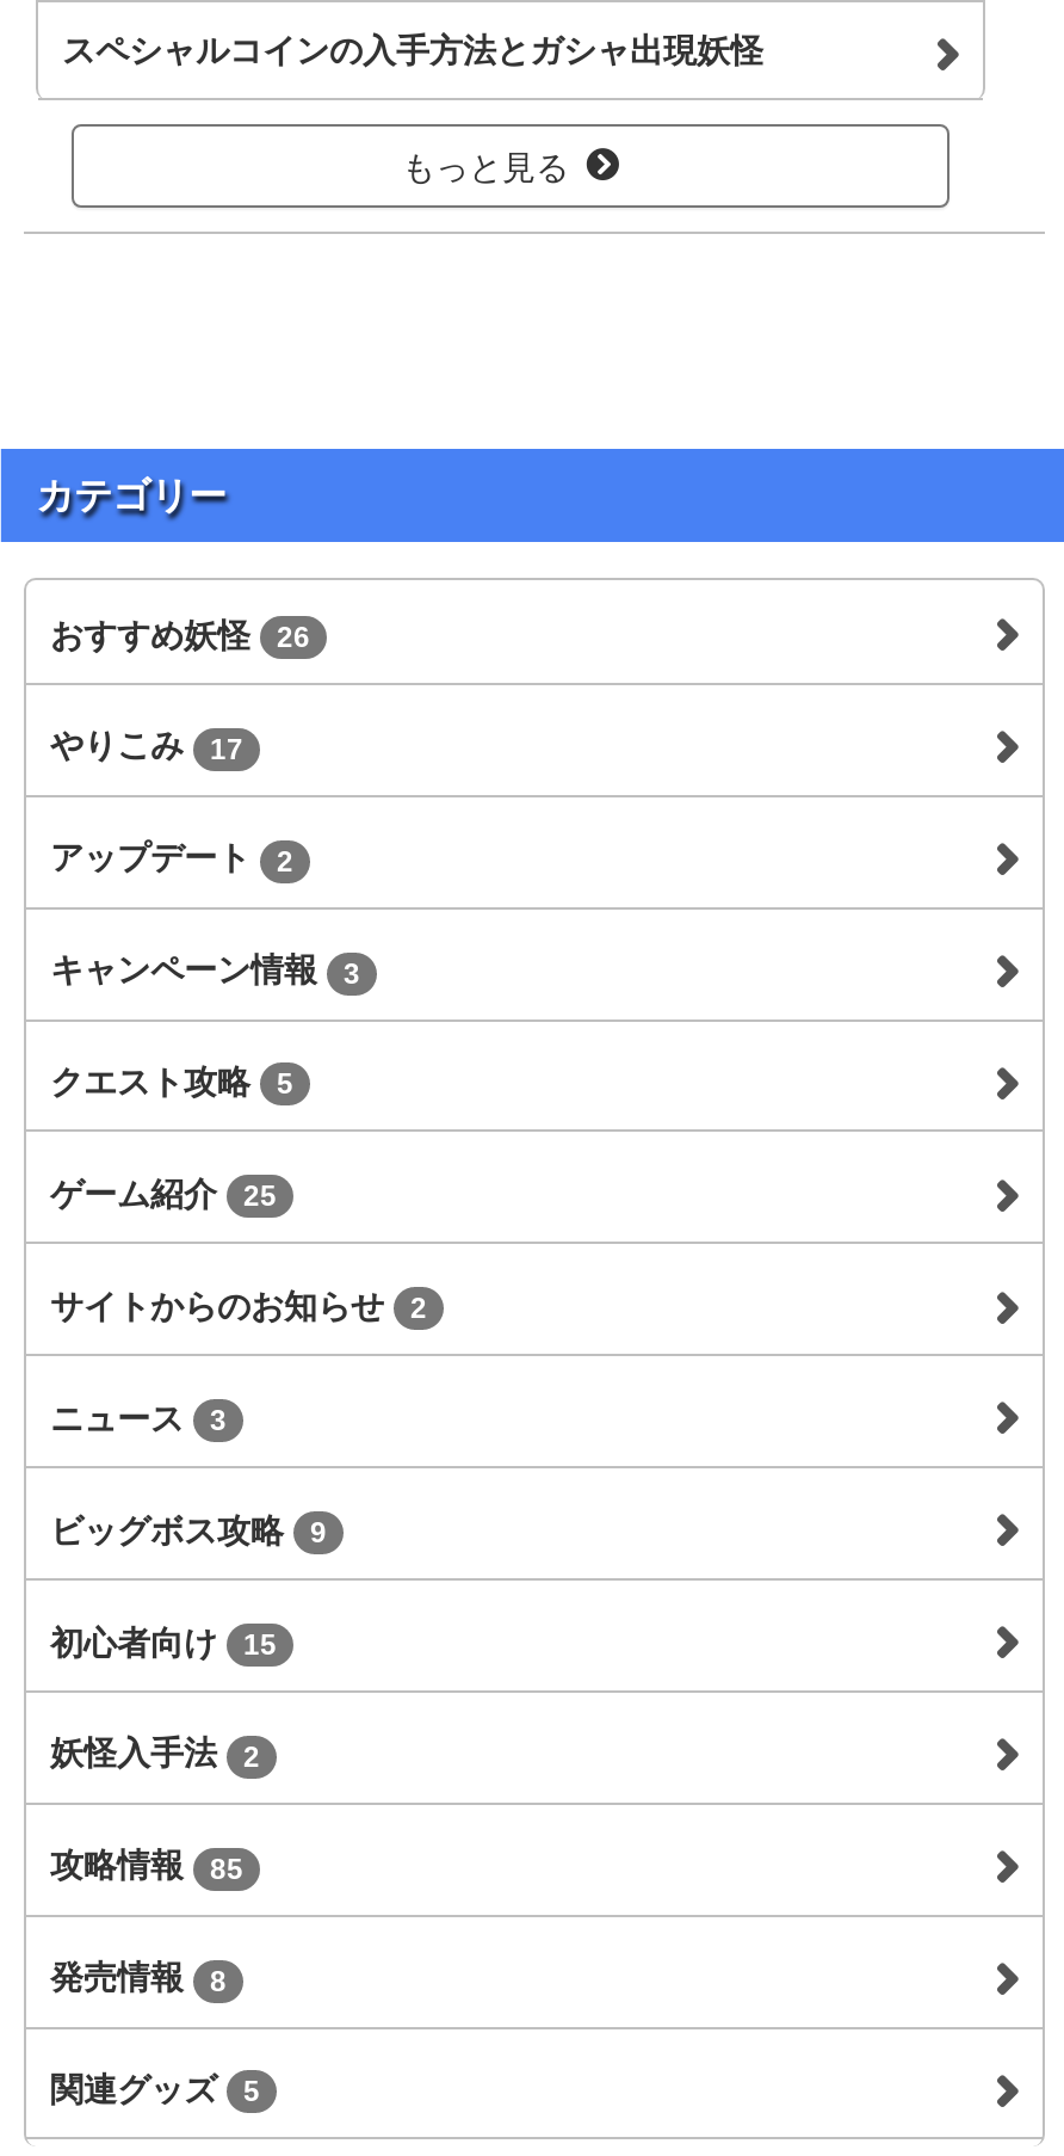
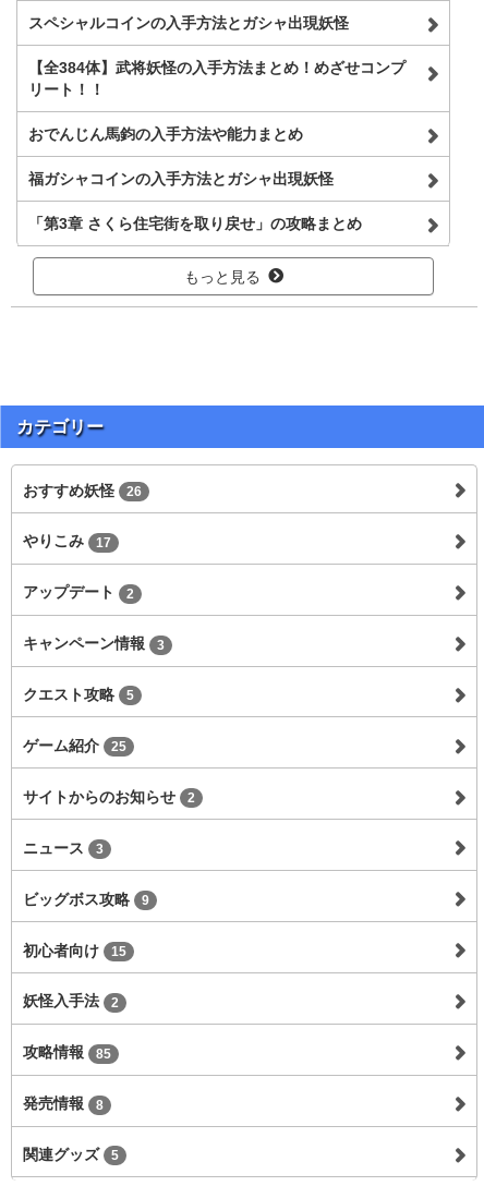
none -> [28,59,406,232] 【全384体】武将妖怪の入手方法まとめ！めざせコンプ | リート！！ | おでんじん馬鈞の入手方法や能力まとめ | 福ガシャコインの入手方法とガシャ出現妖怪 | 「第3章 さくら住宅街を取り戻せ」の攻略まとめ

